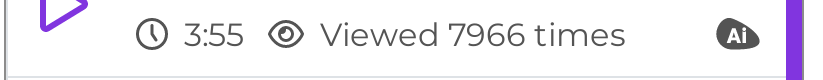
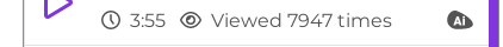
[176,16,626,54] 3:55 Viewed 7966 times -> [125,9,392,32] 3:55 Viewed 7947 times

